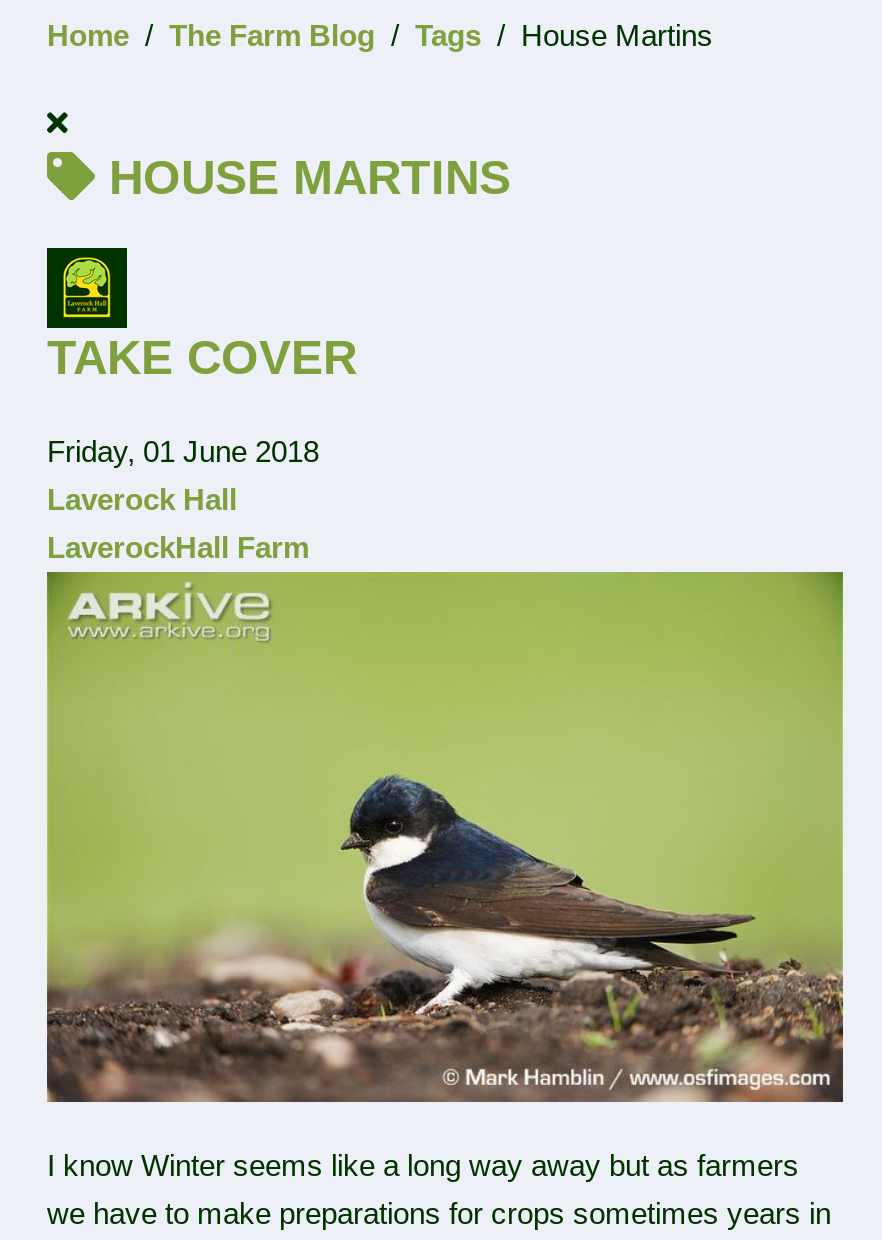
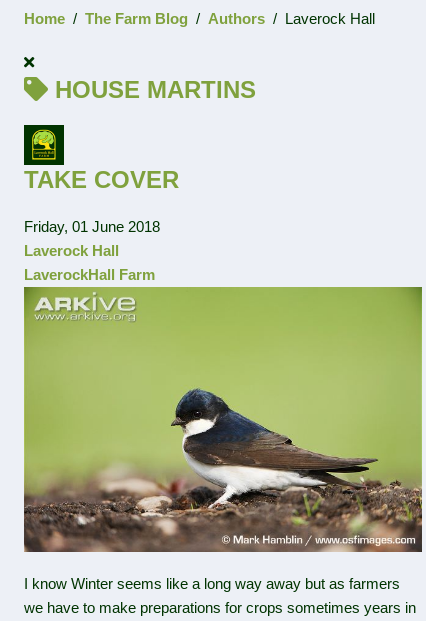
[415,17,713,51] Tags | House Martins -> [208,10,375,27] Authors | Laverock Hall

